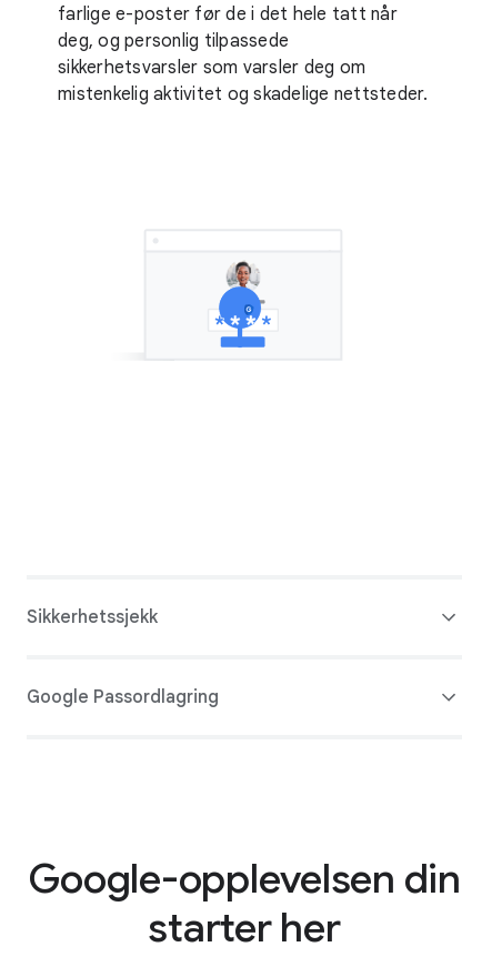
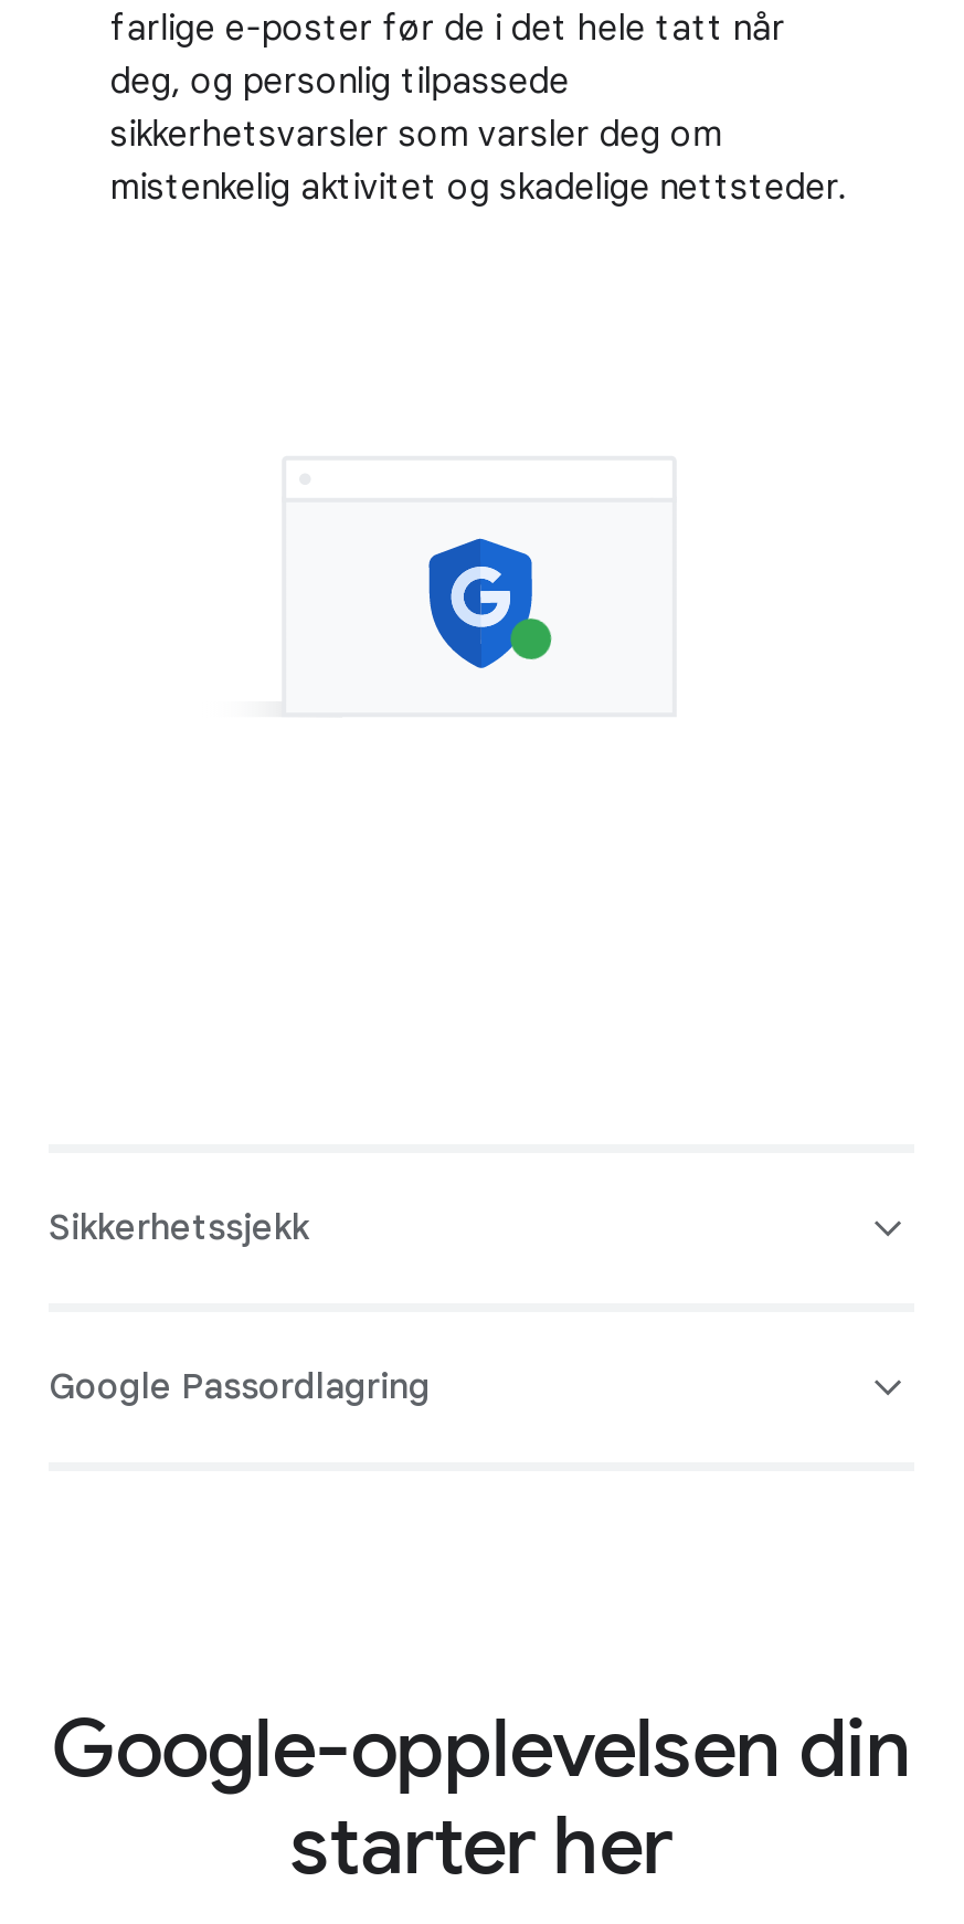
[214,260,280,349] [image] -> [426,519,554,691] [image]

